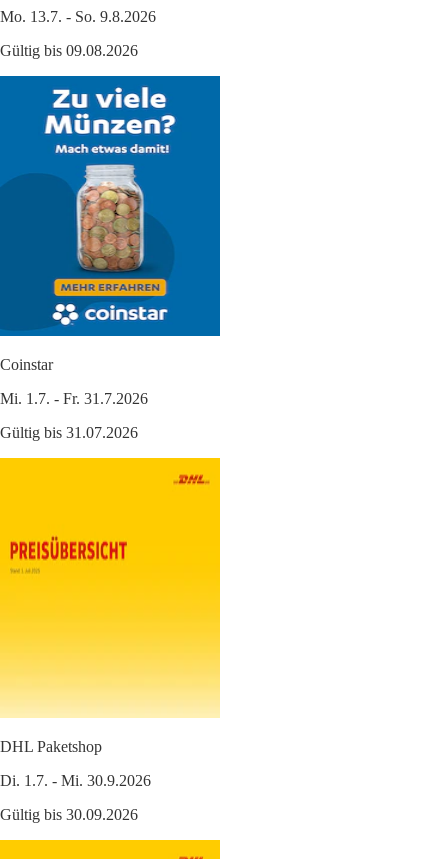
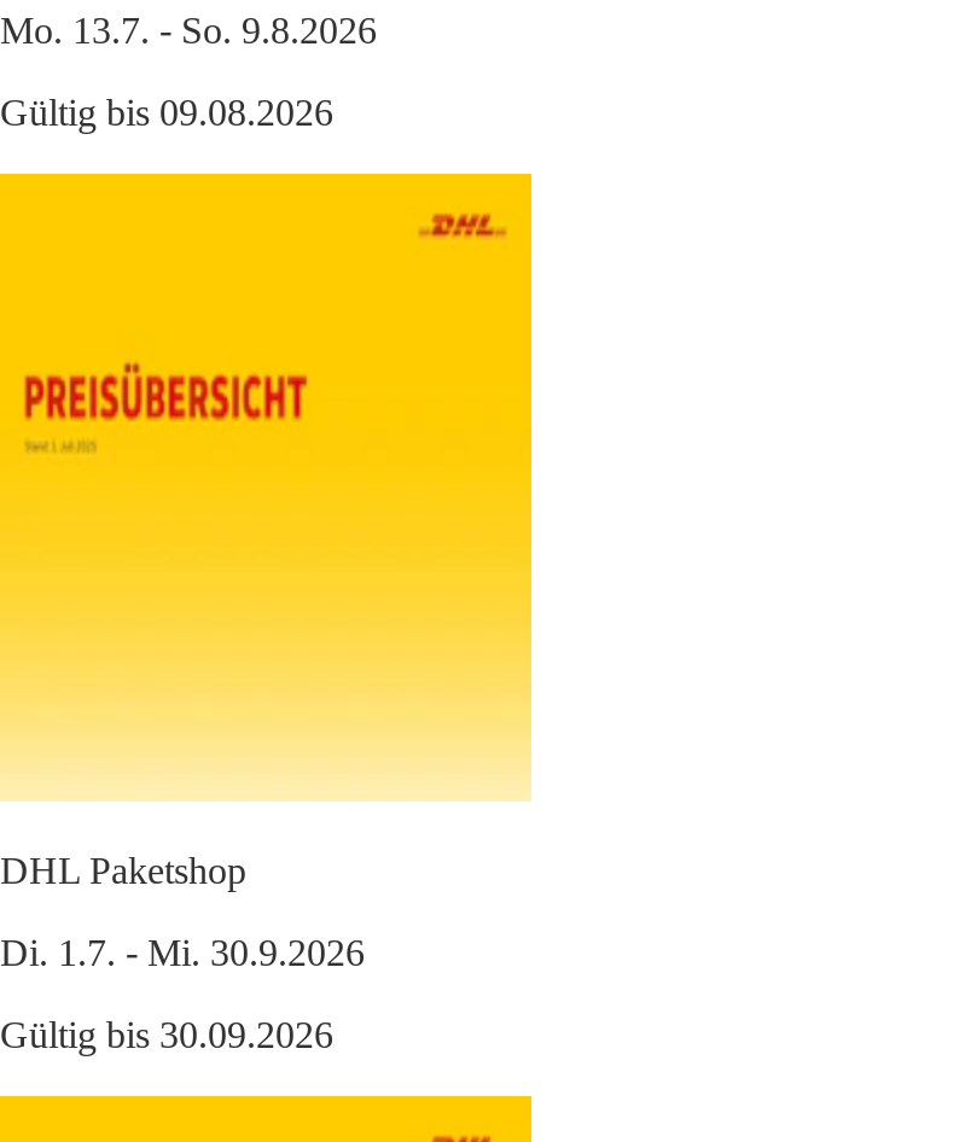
[0,75,221,441] [image] | Coinstar | Mi. 1.7. - Fr. 31.7.2026 | Gültig bis 31.07.2026 -> none

